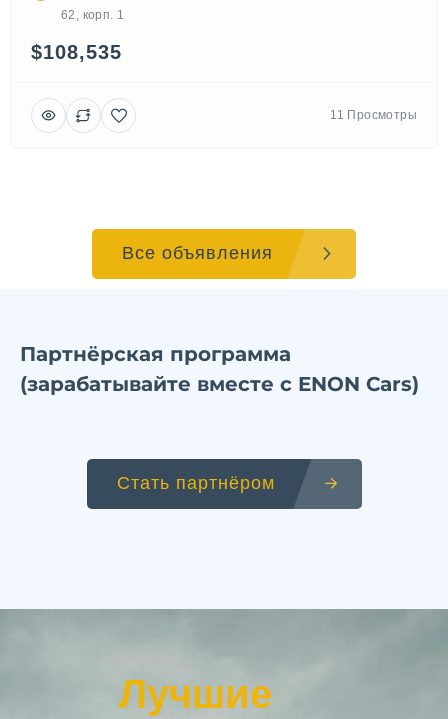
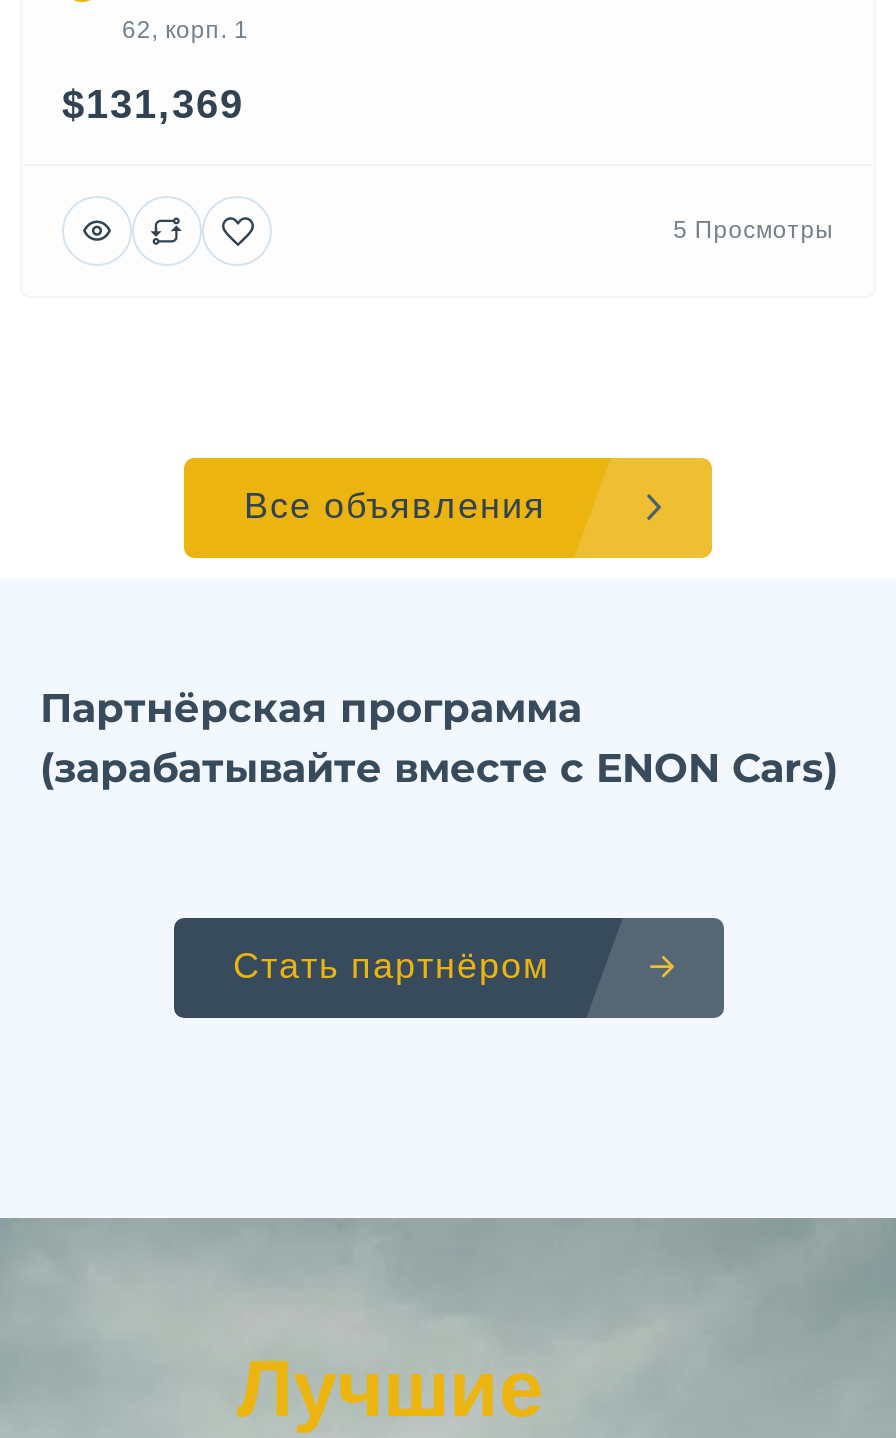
[31,41,122,63] $108,535 -> [62,82,244,126] $131,369
[330,108,417,122] 11 Просмотры -> [673,217,834,245] 5 Просмотры

